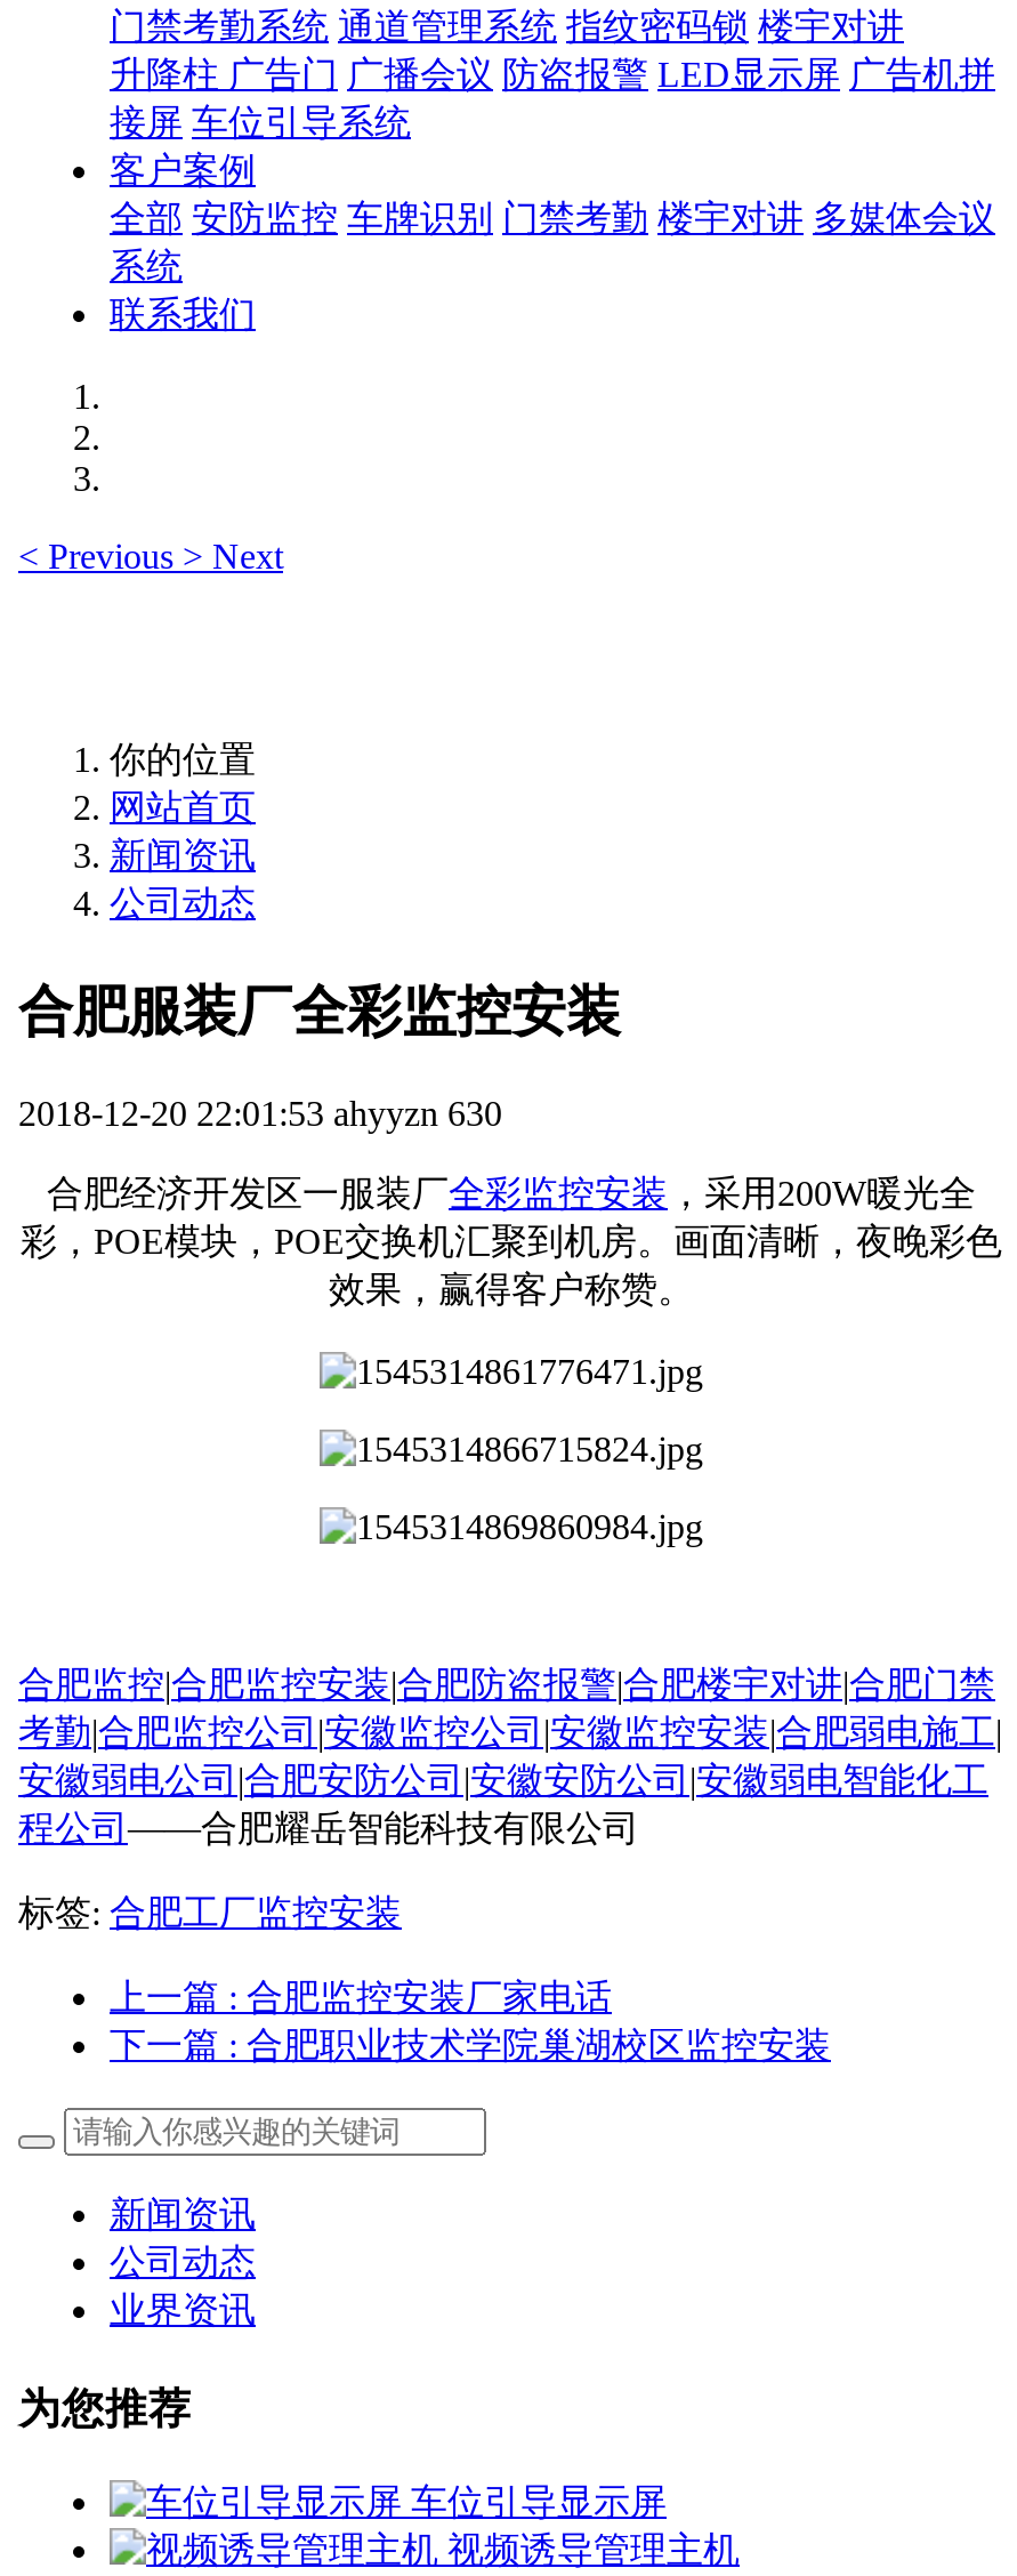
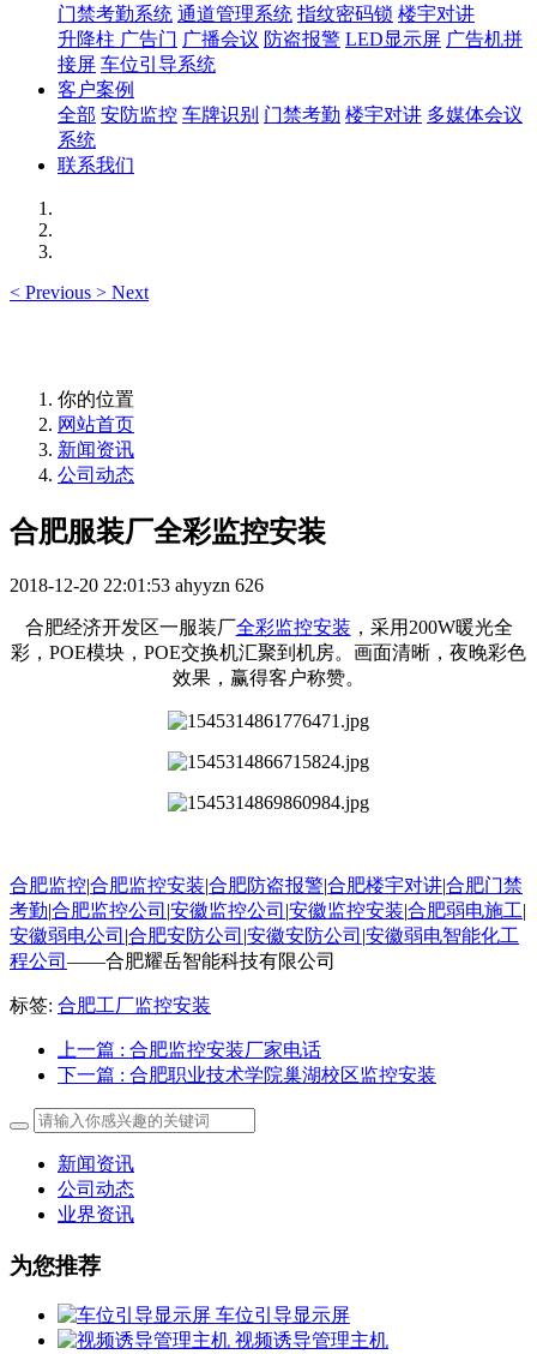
[18,1093,502,1132] 2018-12-20 22:01:53 ahyyzn 630 -> [10,575,264,595] 2018-12-20 22:01:53 ahyyzn 626

